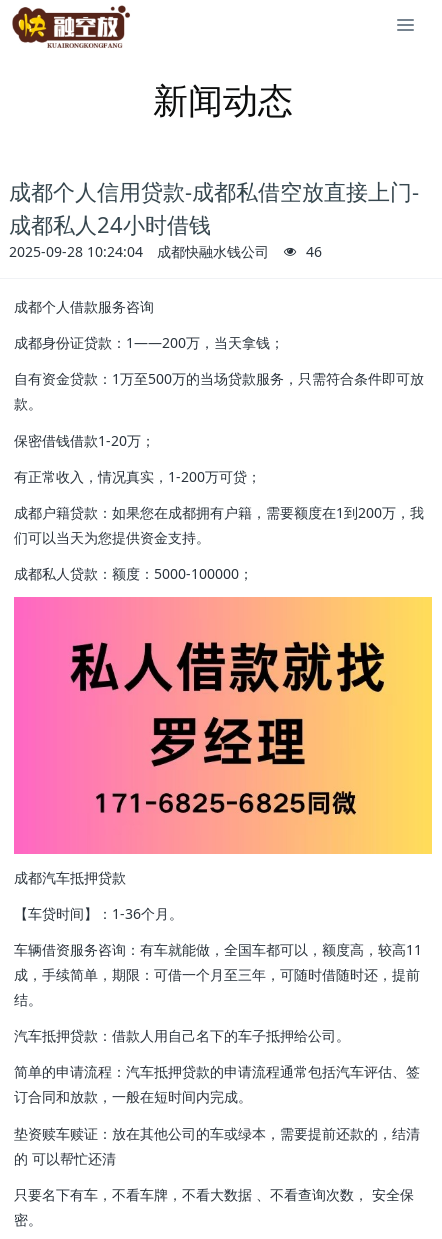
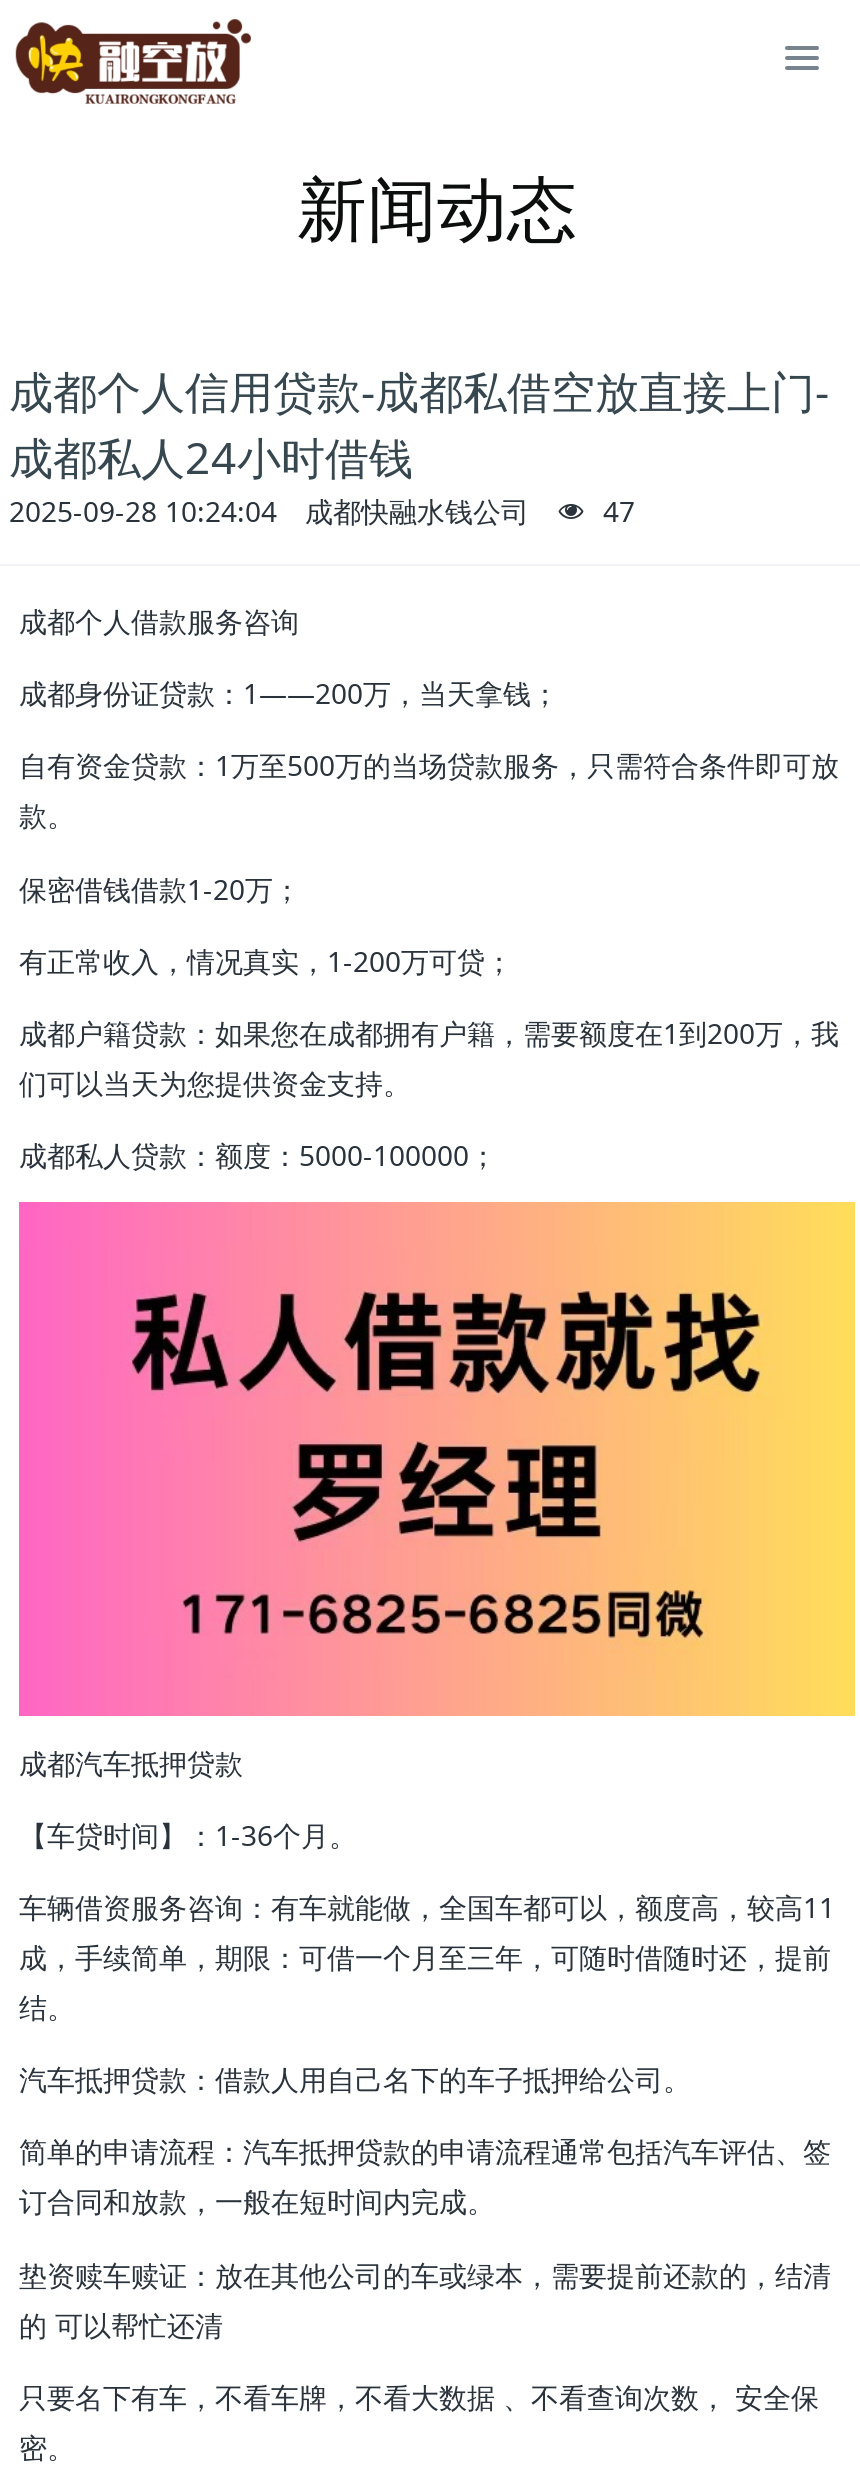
[9,242,322,261] 2025-09-28 10:24:04 成都快融水钱公司 46 -> [9,492,635,530] 2025-09-28 10:24:04 成都快融水钱公司 47

